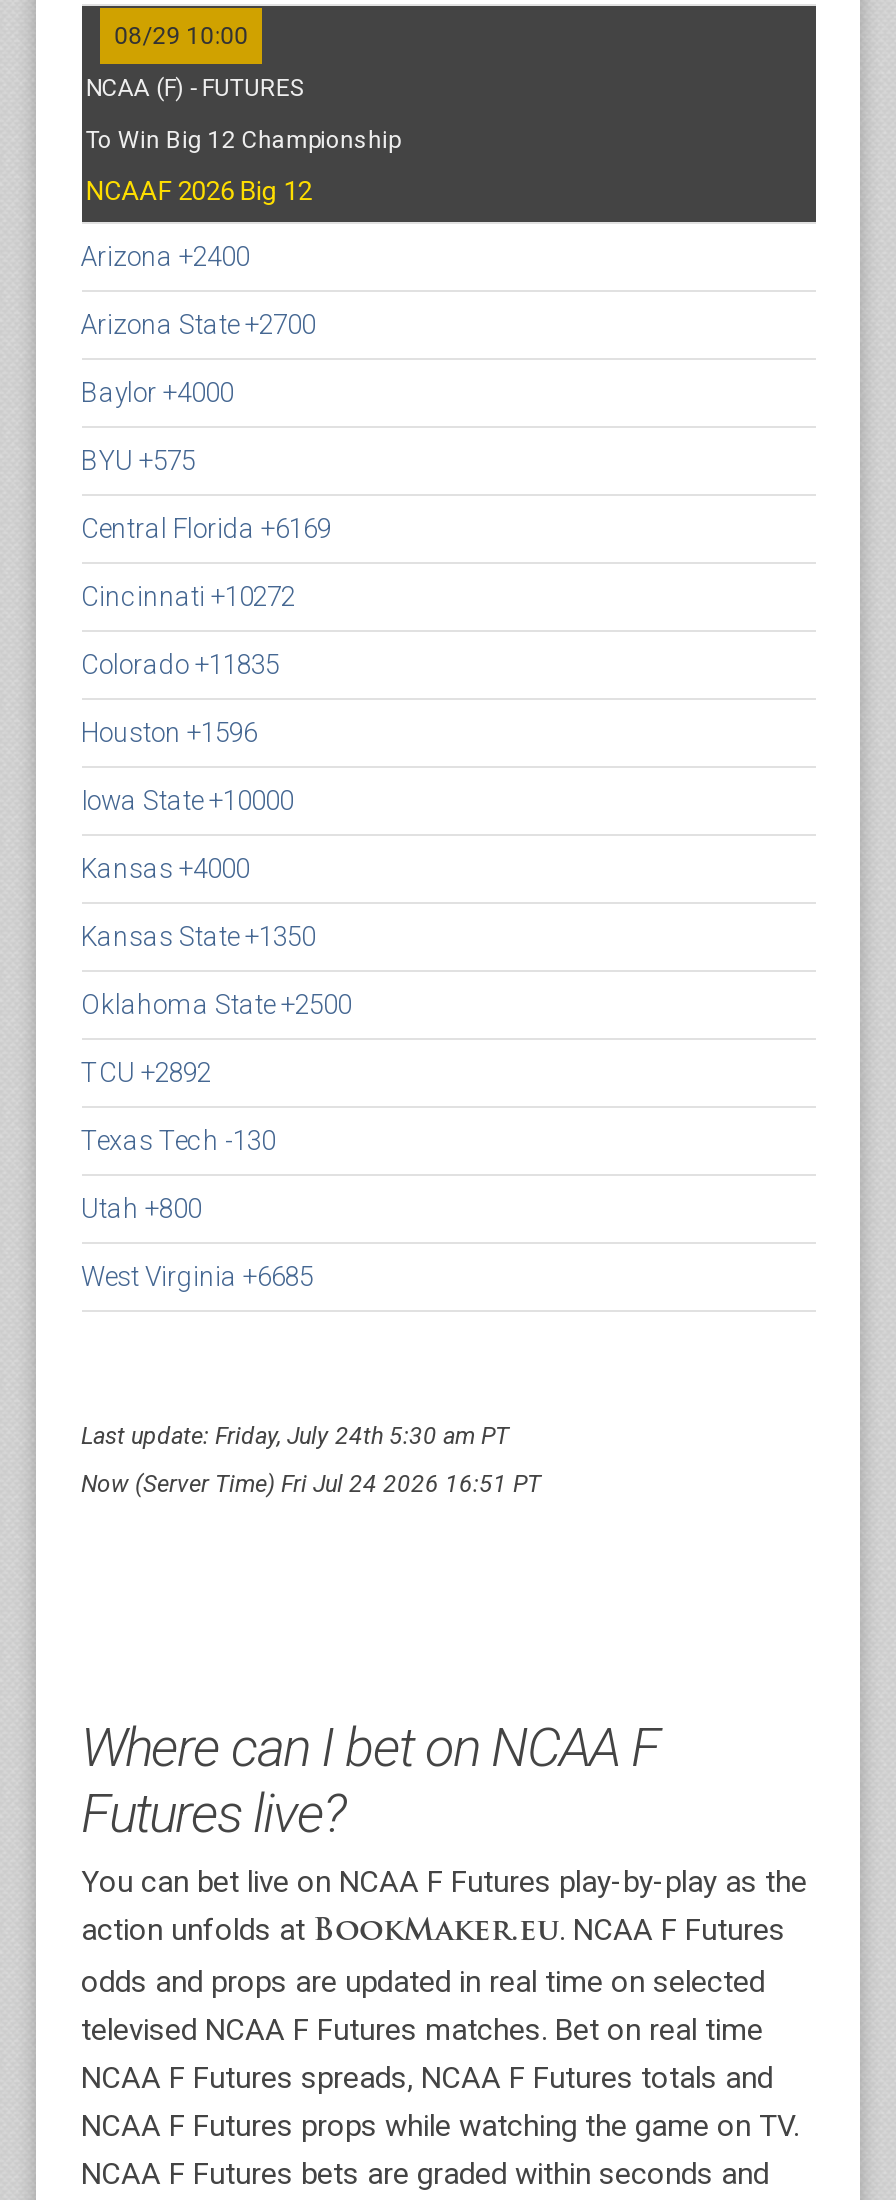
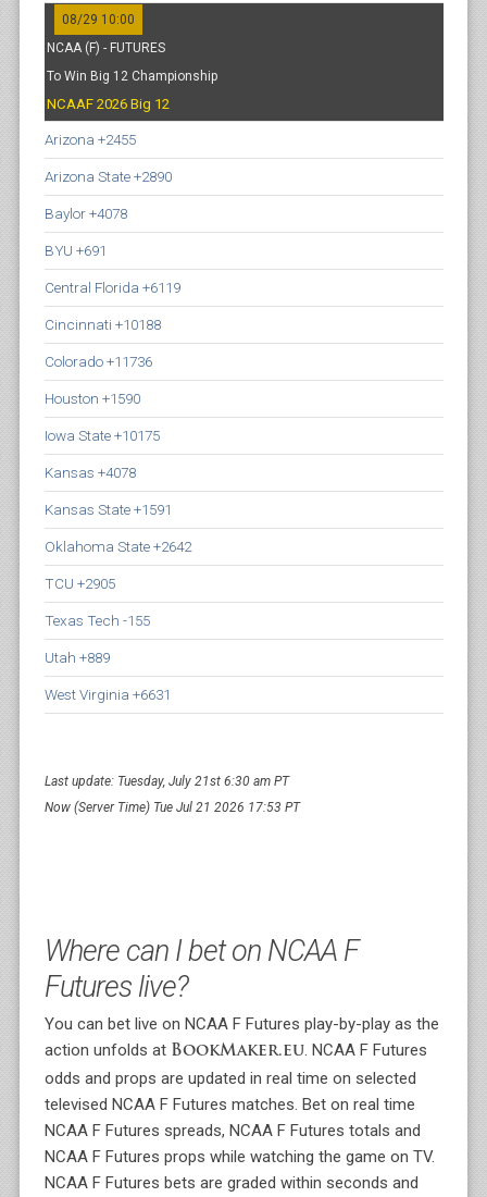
[81,240,249,272] Arizona +2400 -> [44,131,135,148] Arizona +2455
[81,308,315,340] Arizona State +2700 -> [44,168,171,185] Arizona State +2890
[81,376,233,408] Baylor +4000 -> [44,205,127,222] Baylor +4078
[81,444,195,476] BYU +575 -> [44,242,106,259] BYU +691
[81,512,331,544] Central Florida +6169 -> [44,279,180,296] Central Florida +6119
[81,580,295,612] Cincinnati +10272 -> [44,316,160,333] Cincinnati +10188
[81,648,279,680] Colorado +11835 -> [44,353,152,370] Colorado +11736
[81,716,257,748] Houston +1596 -> [44,390,140,407] Houston +1590
[81,784,293,816] Iowa State +10000 -> [44,427,159,444] Iowa State +10175
[81,852,249,884] Kansas +4000 -> [44,464,135,481] Kansas +4078
[81,920,315,952] Kansas State +1350 -> [44,501,171,518] Kansas State +1591
[81,988,351,1020] Oklahoma State +2500 -> [44,538,191,555] Oklahoma State +2642
[81,1056,211,1088] TCU +2892 -> [44,575,115,592] TCU +2905
[81,1124,275,1156] Texas Tech -130 -> [44,612,149,629] Texas Tech -155
[81,1192,201,1224] Utah +800 -> [44,649,109,666] Utah +889
[81,1260,313,1292] West Virginia +6685 -> [44,686,170,703] West Virginia +6631
[81,1422,509,1450] Last update: Friday, July 24th 5:30 am PT -> [44,774,289,789] Last update: Tuesday, July 21st 6:30 am PT
[81,1470,541,1498] Now (Server Time) Fri Jul 24 2026 16:51 PT -> [44,800,299,815] Now (Server Time) Tue Jul 21 2026 17:53 PT

